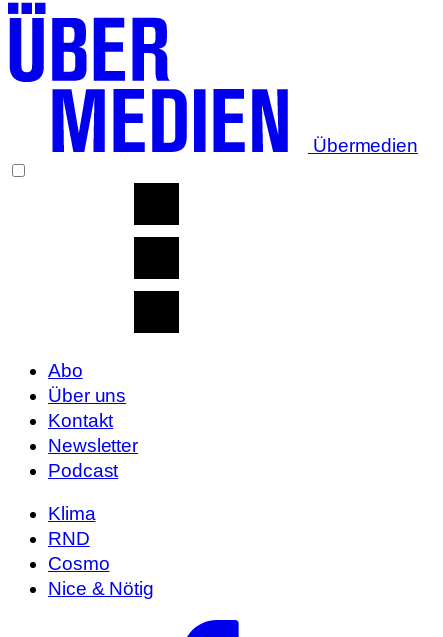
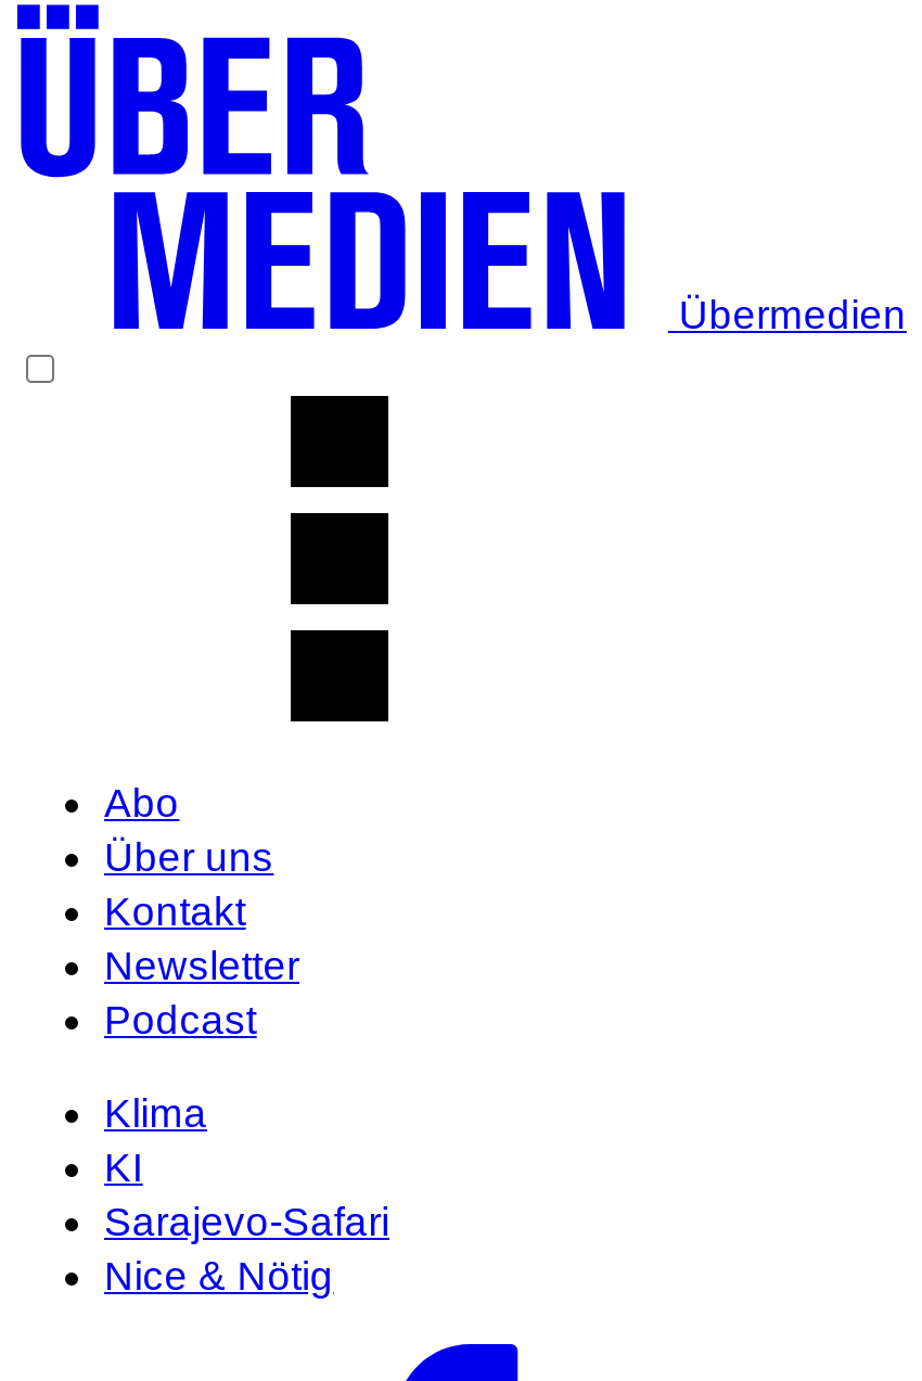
[48,528,109,574] RND | Cosmo -> [104,1145,389,1244] KI | Sarajevo-Safari

